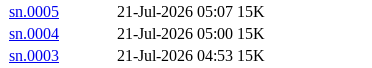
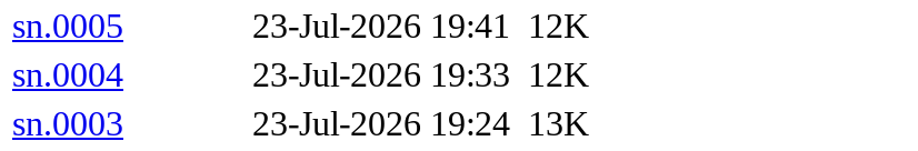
[117,3,265,20] 21-Jul-2026 05:07 15K -> [252,8,590,45] 23-Jul-2026 19:41 12K
[117,25,265,42] 21-Jul-2026 05:00 15K -> [252,56,590,94] 23-Jul-2026 19:33 12K
[117,47,265,64] 21-Jul-2026 04:53 15K -> [252,105,590,143] 23-Jul-2026 19:24 13K

